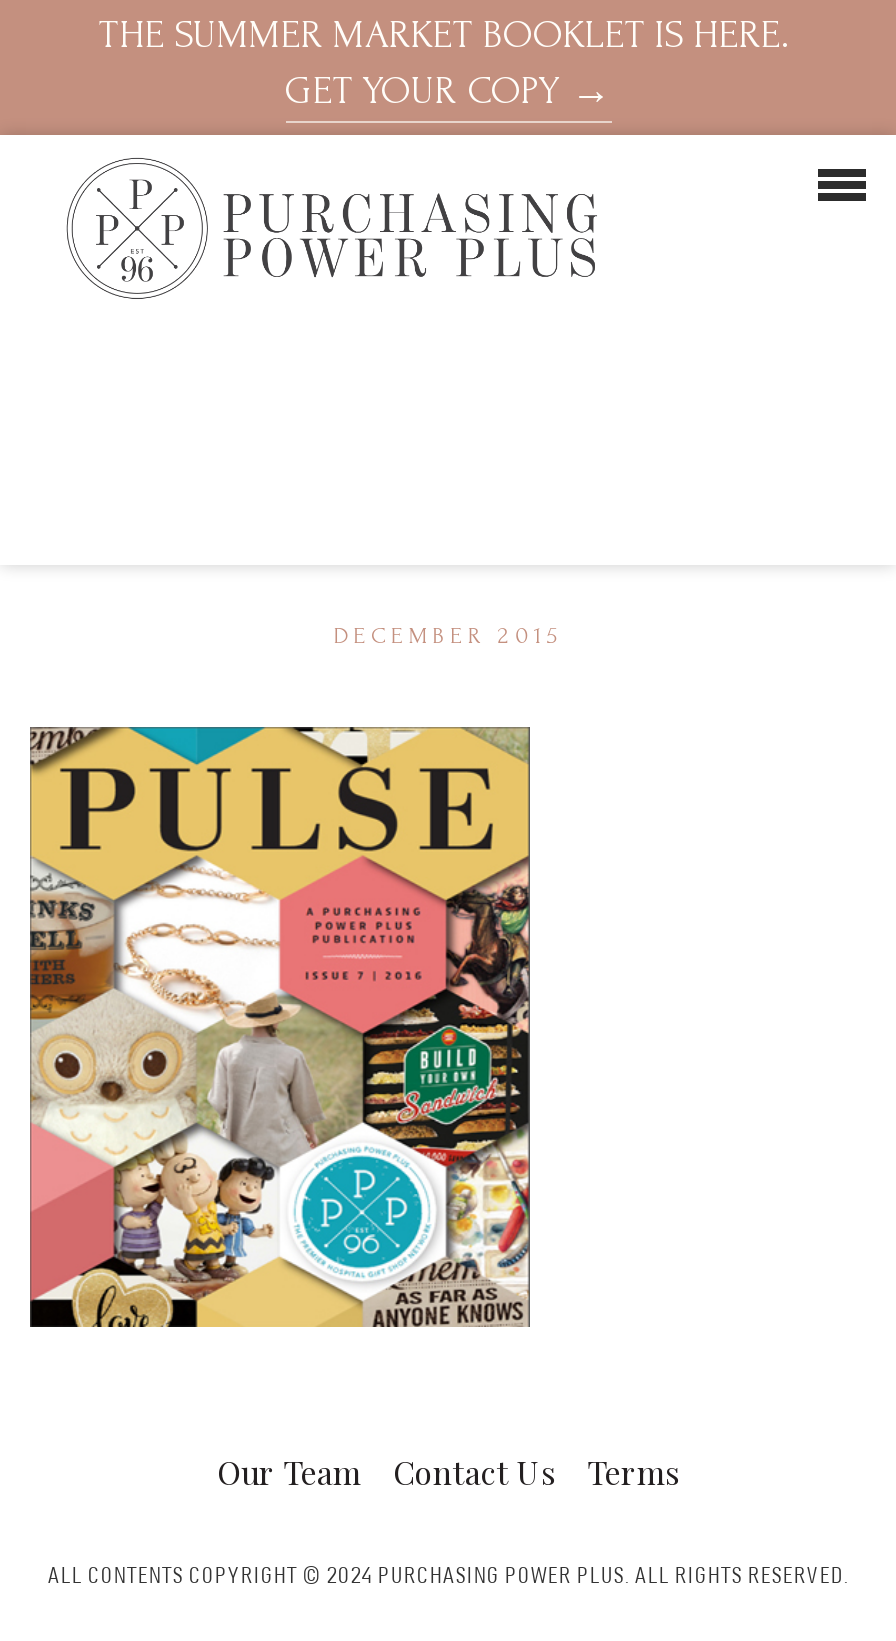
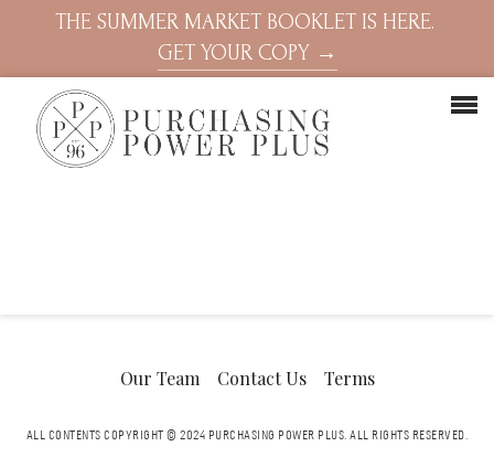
[334,623,562,649] DECEMBER 2015 -> none
[28,725,532,1329] [image] -> none

